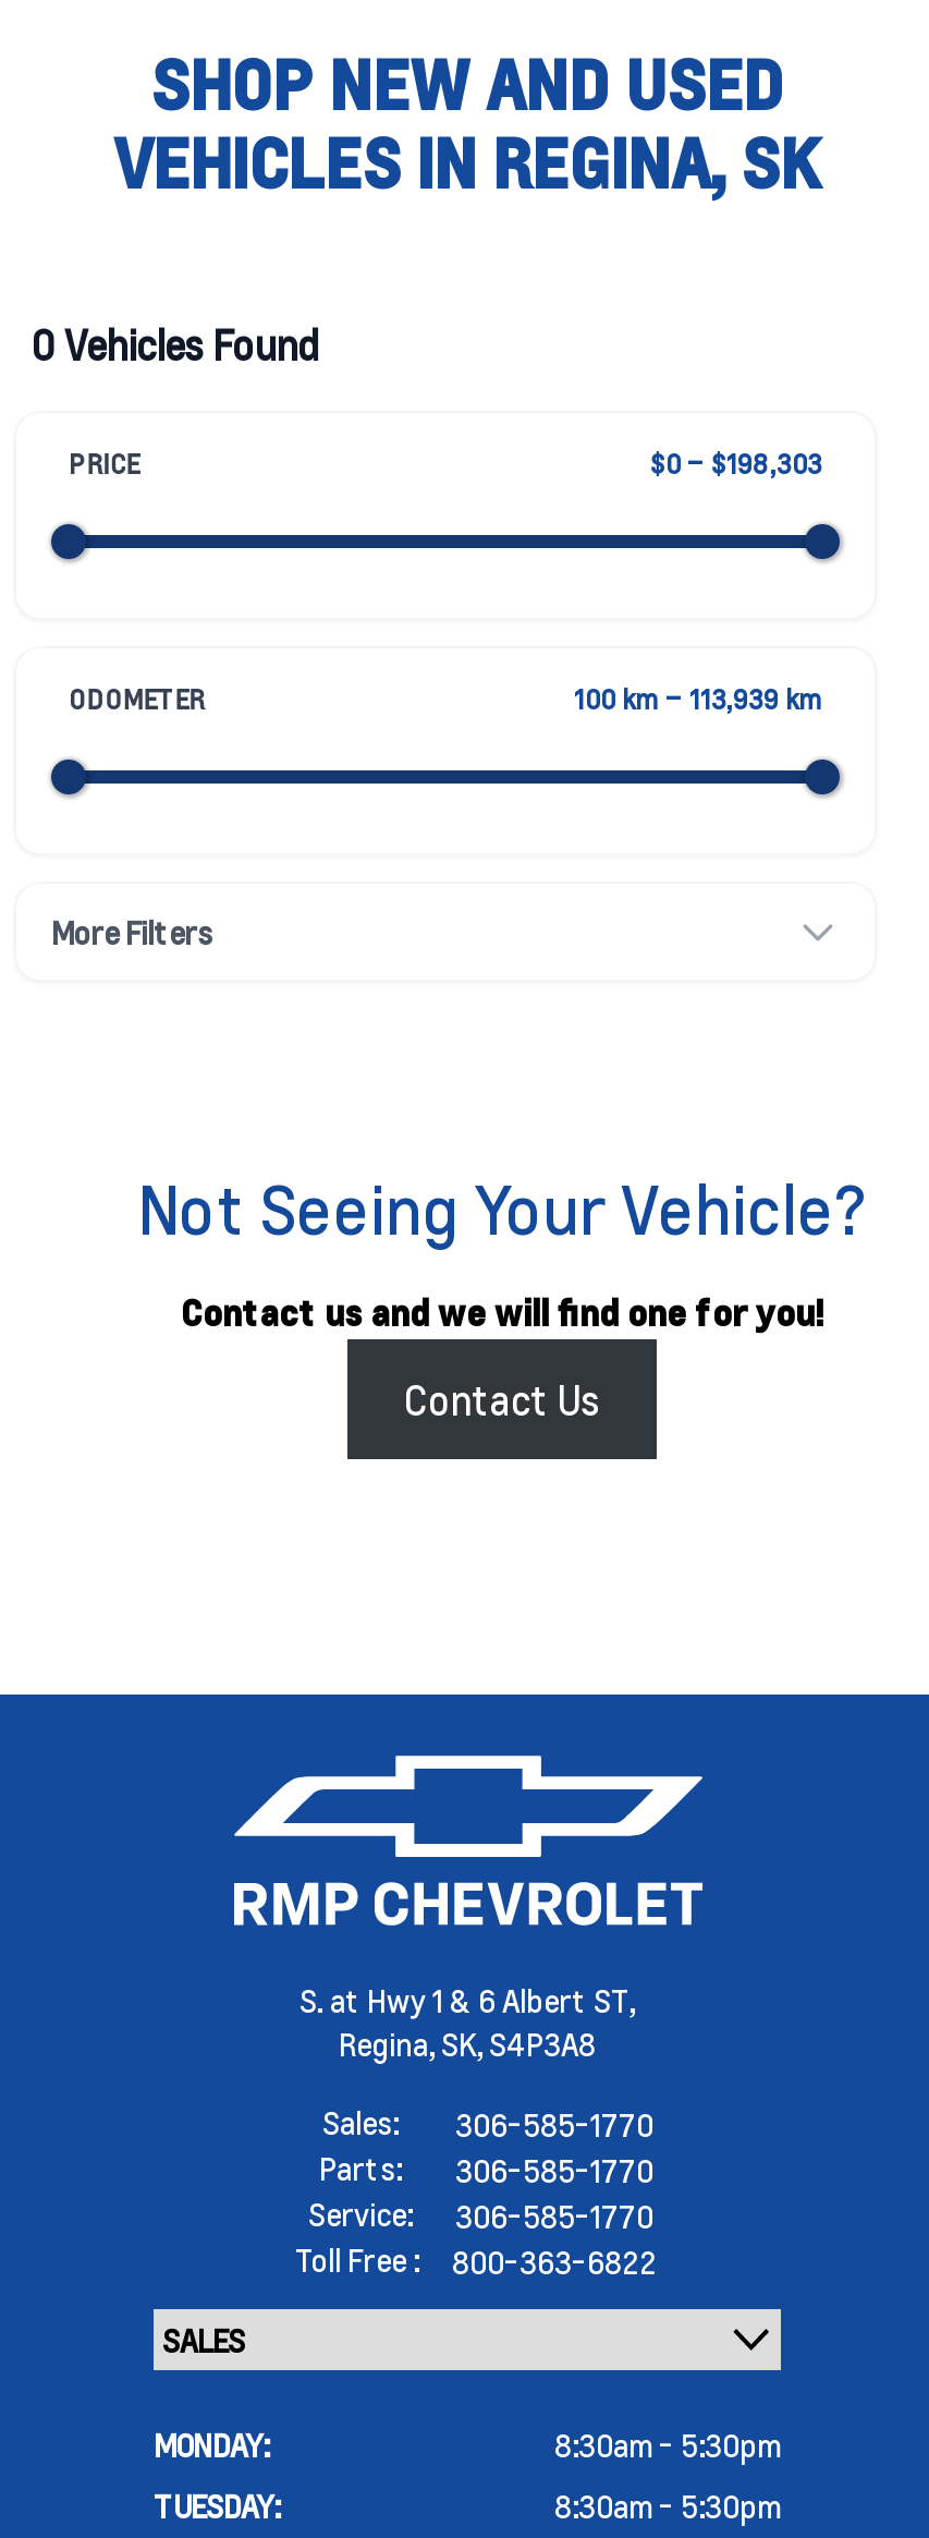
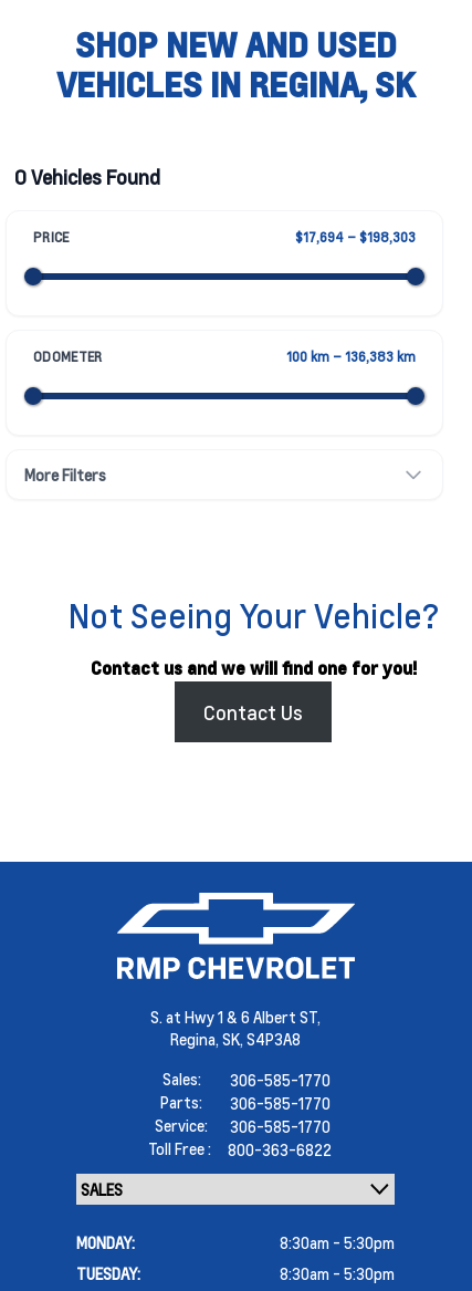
[650,448,822,481] $0 – $198,303 -> [295,229,416,246] $17,694 – $198,303
[574,684,822,716] 100 km – 113,939 km -> [286,349,416,365] 100 km – 136,383 km

